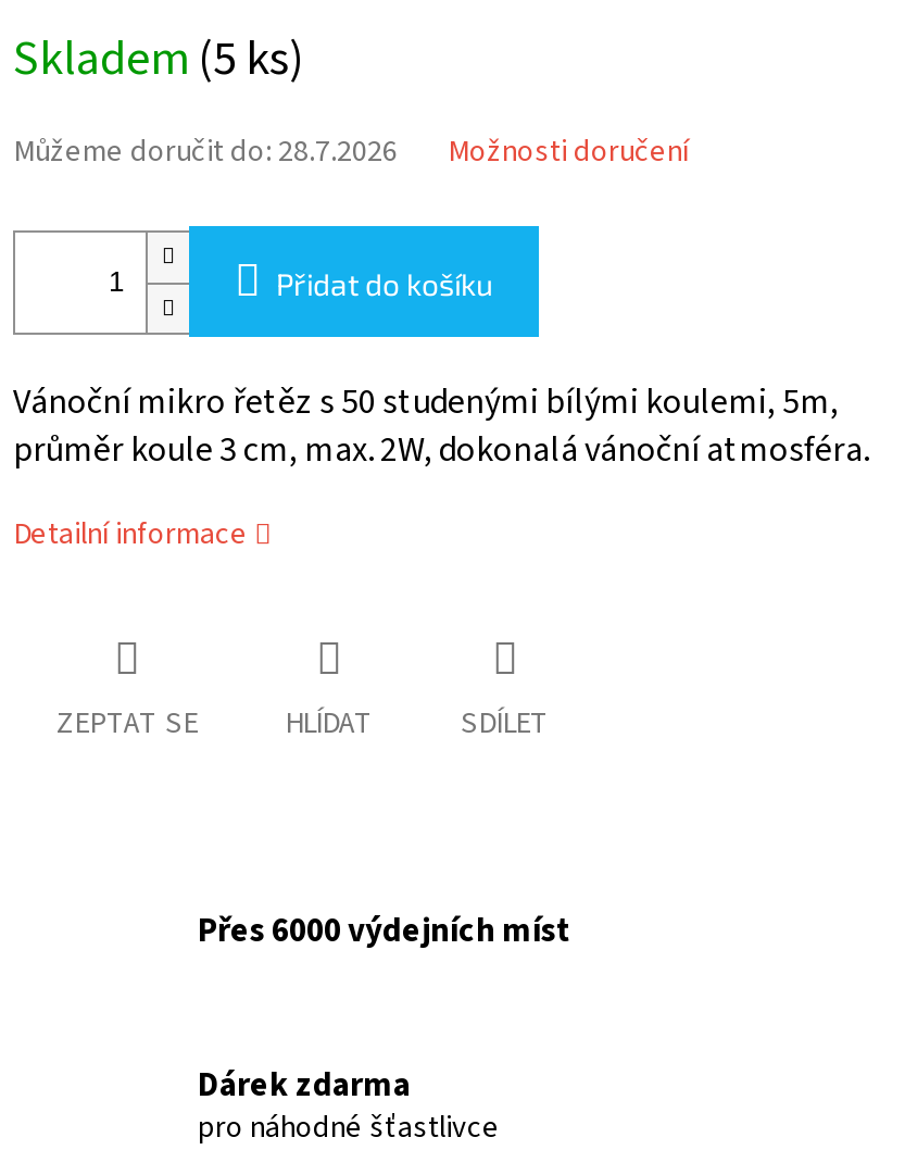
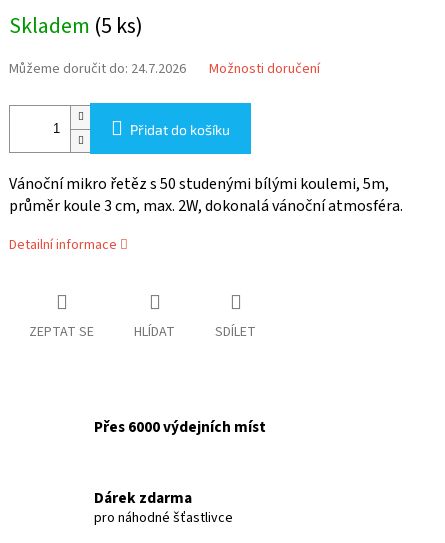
[13,131,398,175] Můžeme doručit do: 28.7.2026 -> [9,59,186,79] Můžeme doručit do: 24.7.2026

